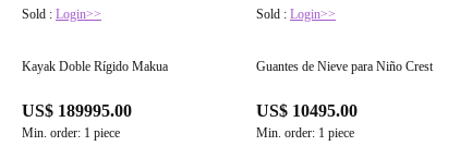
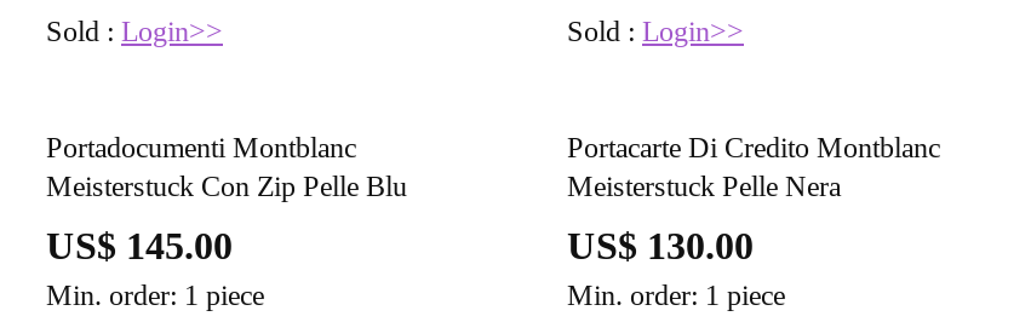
[22,58,168,74] Kayak Doble Rígido Makua -> [46,130,407,202] Portadocumenti Montblanc | Meisterstuck Con Zip Pelle Blu
[256,58,433,74] Guantes de Nieve para Niño Crest -> [567,130,940,202] Portacarte Di Credito Montblanc | Meisterstuck Pelle Nera
[22,101,132,119] US$ 189995.00 -> [46,224,233,265] US$ 145.00
[256,101,358,119] US$ 10495.00 -> [567,224,754,265] US$ 130.00

